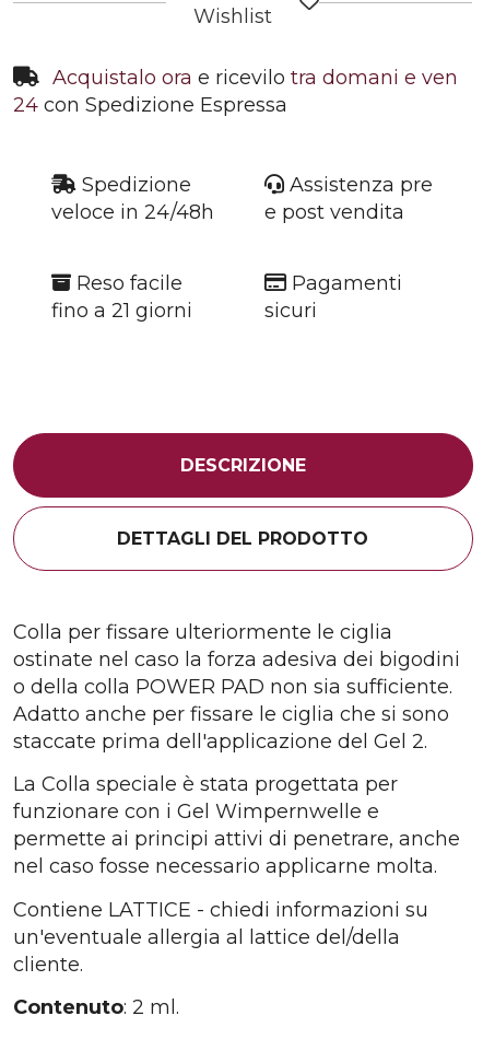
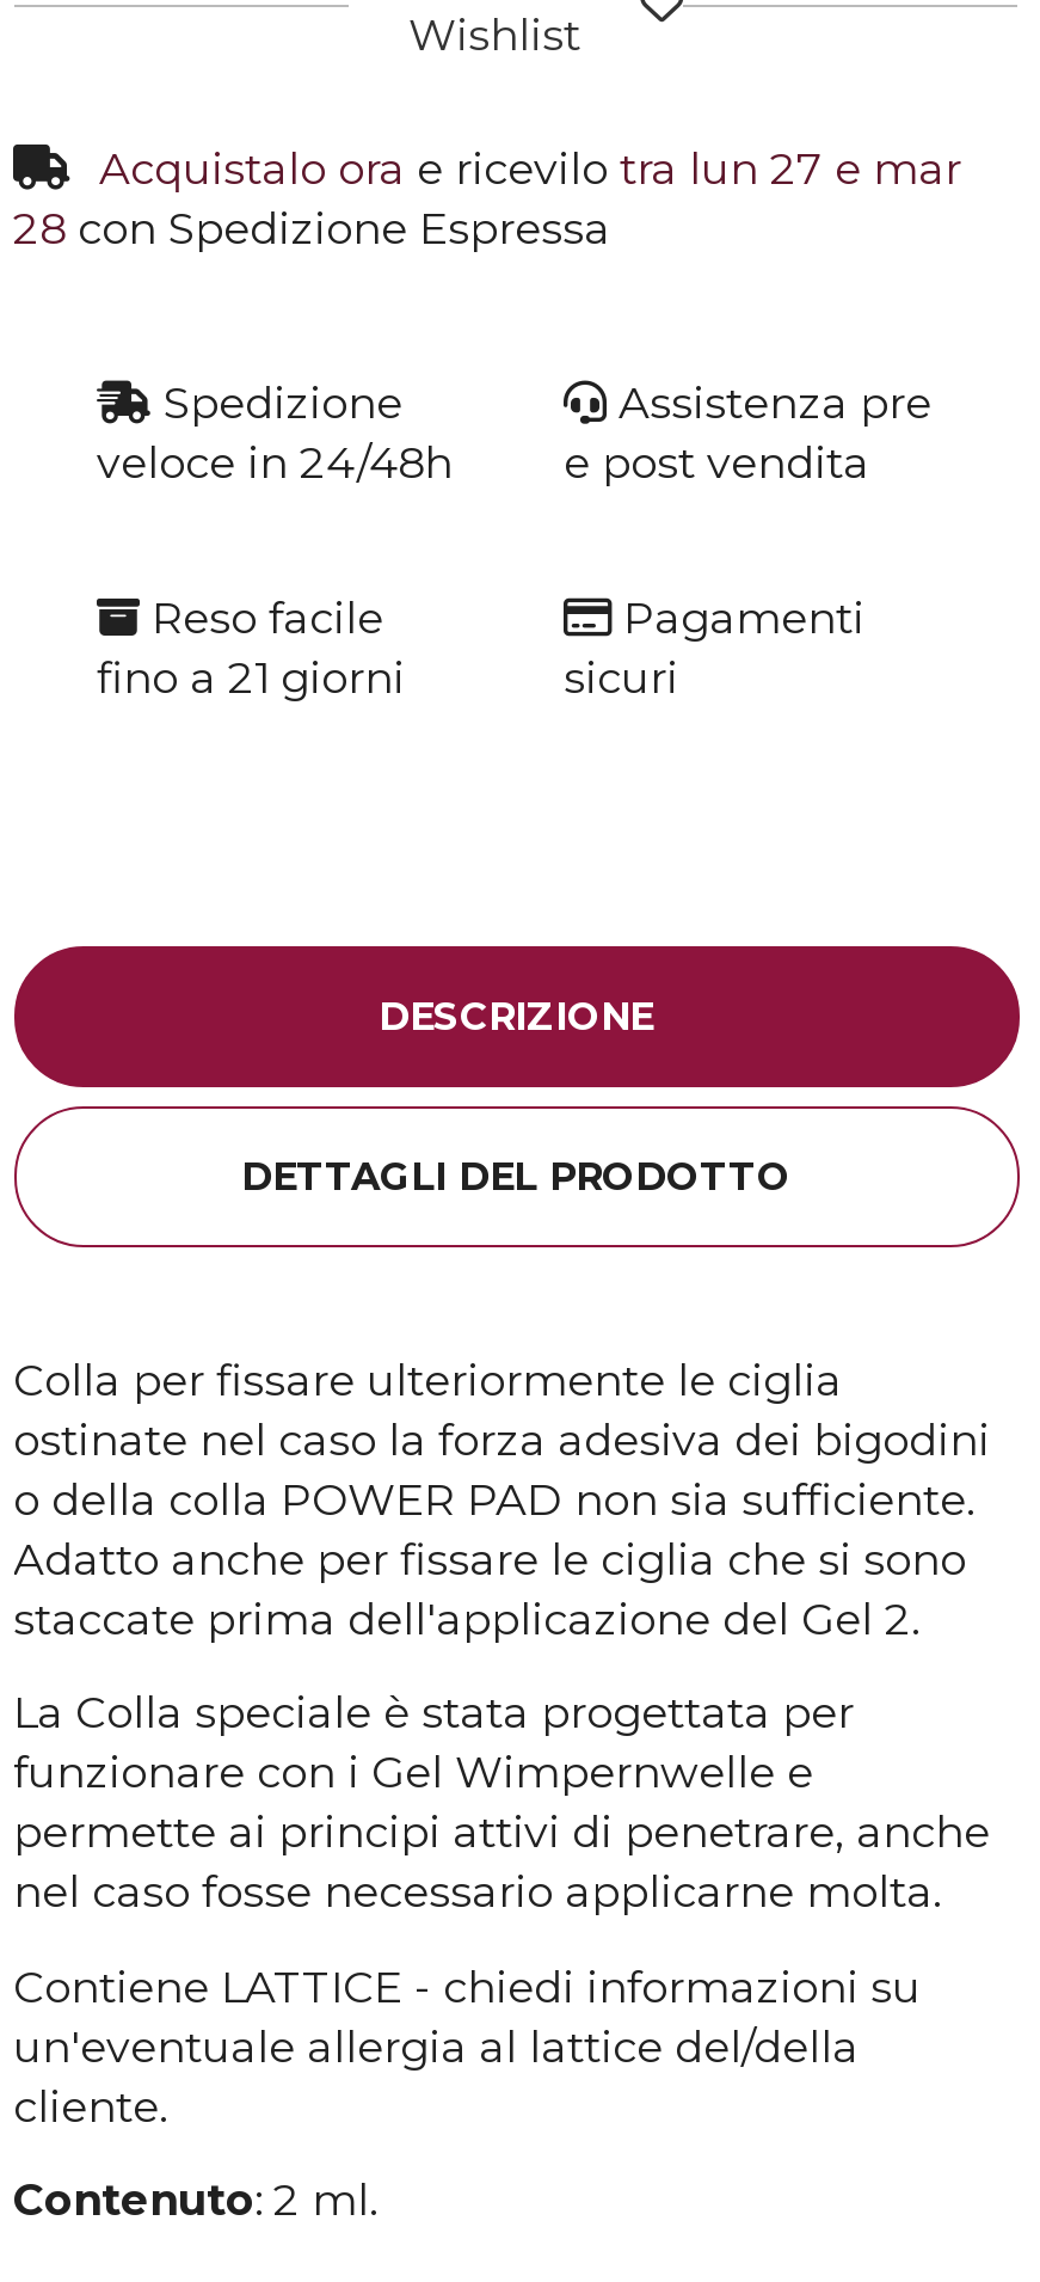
[13,66,457,117] Acquistalo ora e ricevilo tra domani e ven | 24 con Spedizione Espressa -> [13,143,961,255] Acquistalo ora e ricevilo tra lun 27 e mar | 28 con Spedizione Espressa

